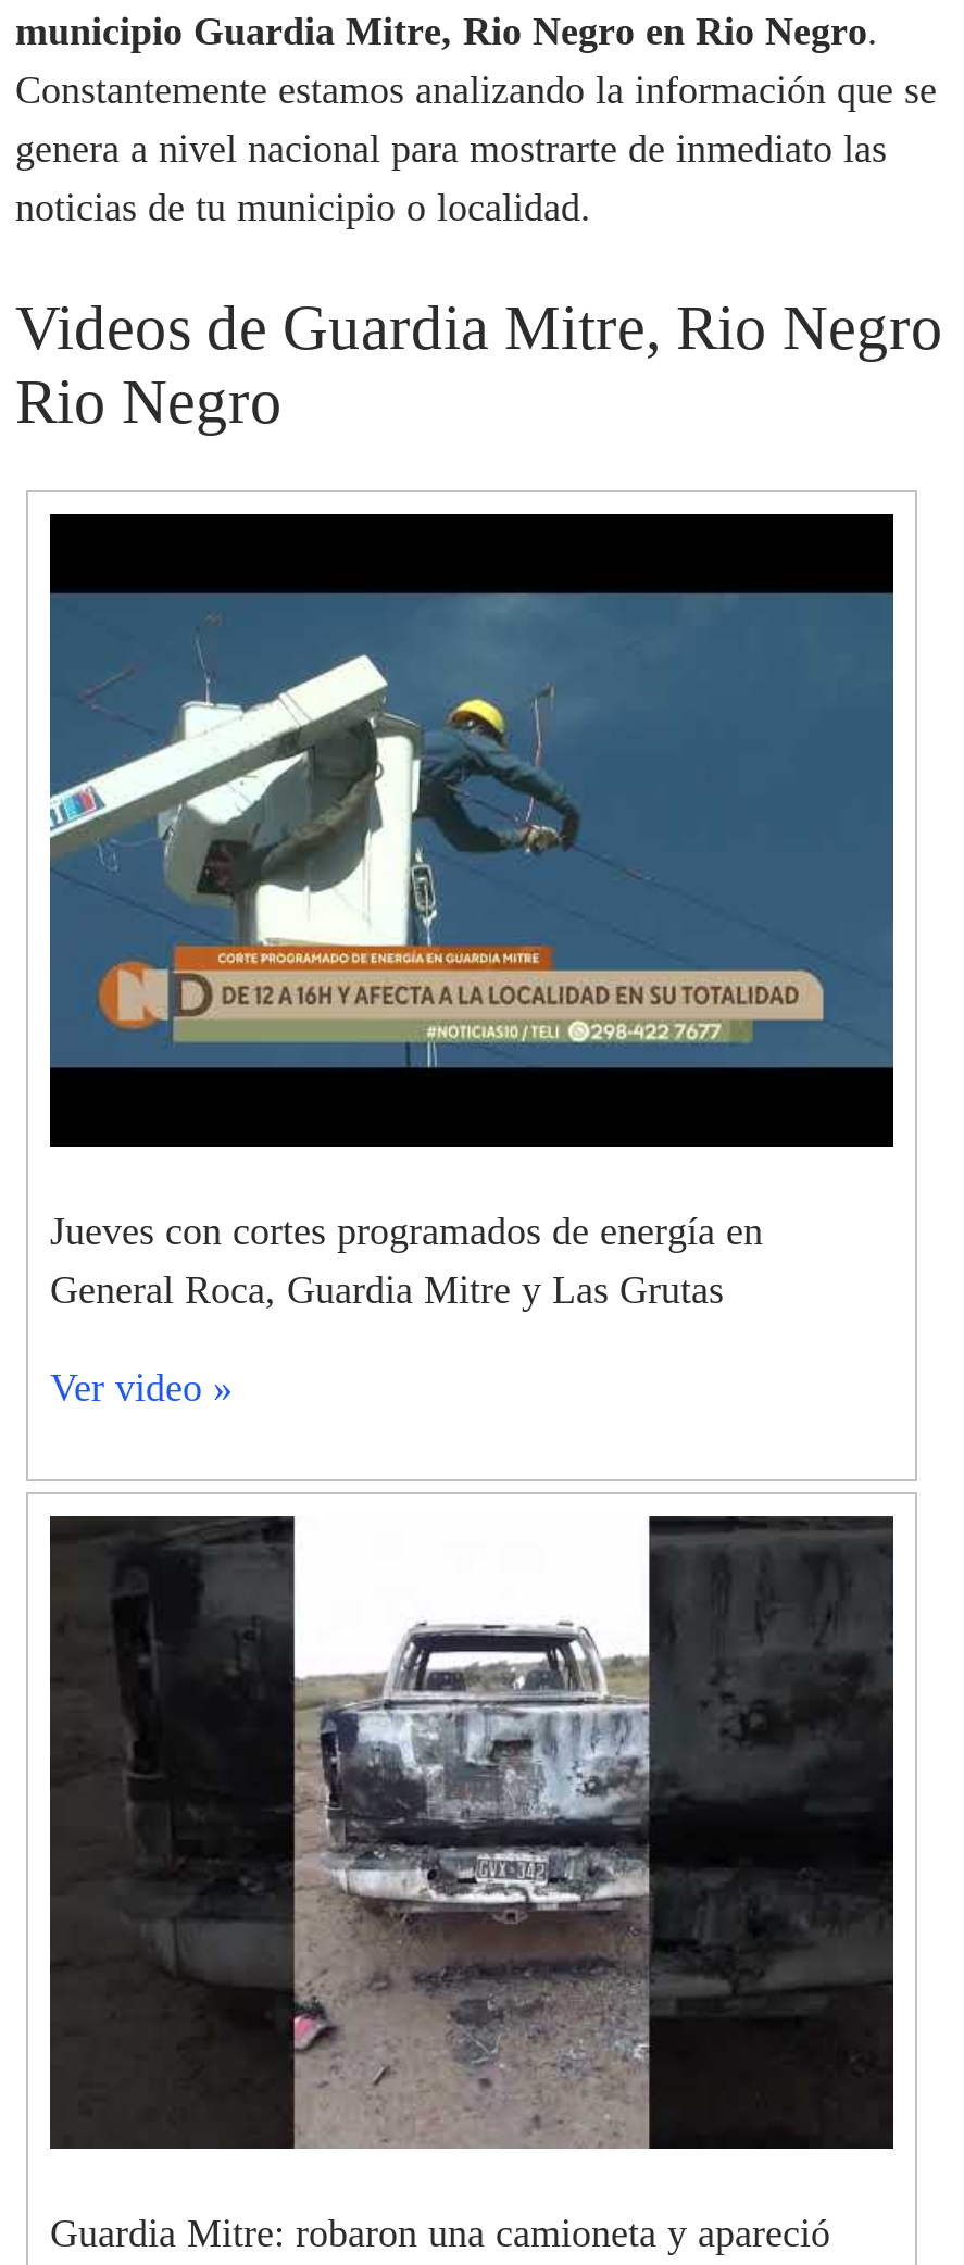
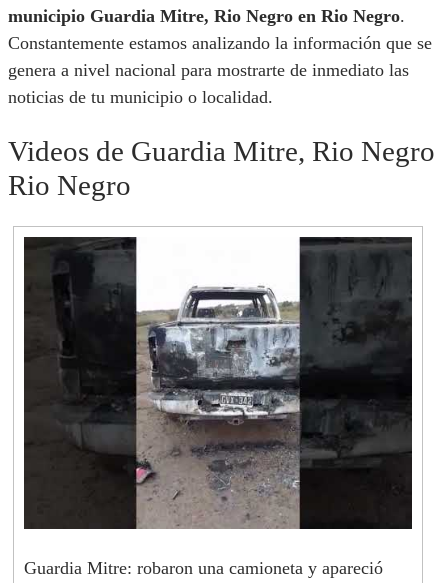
[48,511,896,1410] [image] | Jueves con cortes programados de energía en | General Roca, Guardia Mitre y Las Grutas | Ver video » -> none

